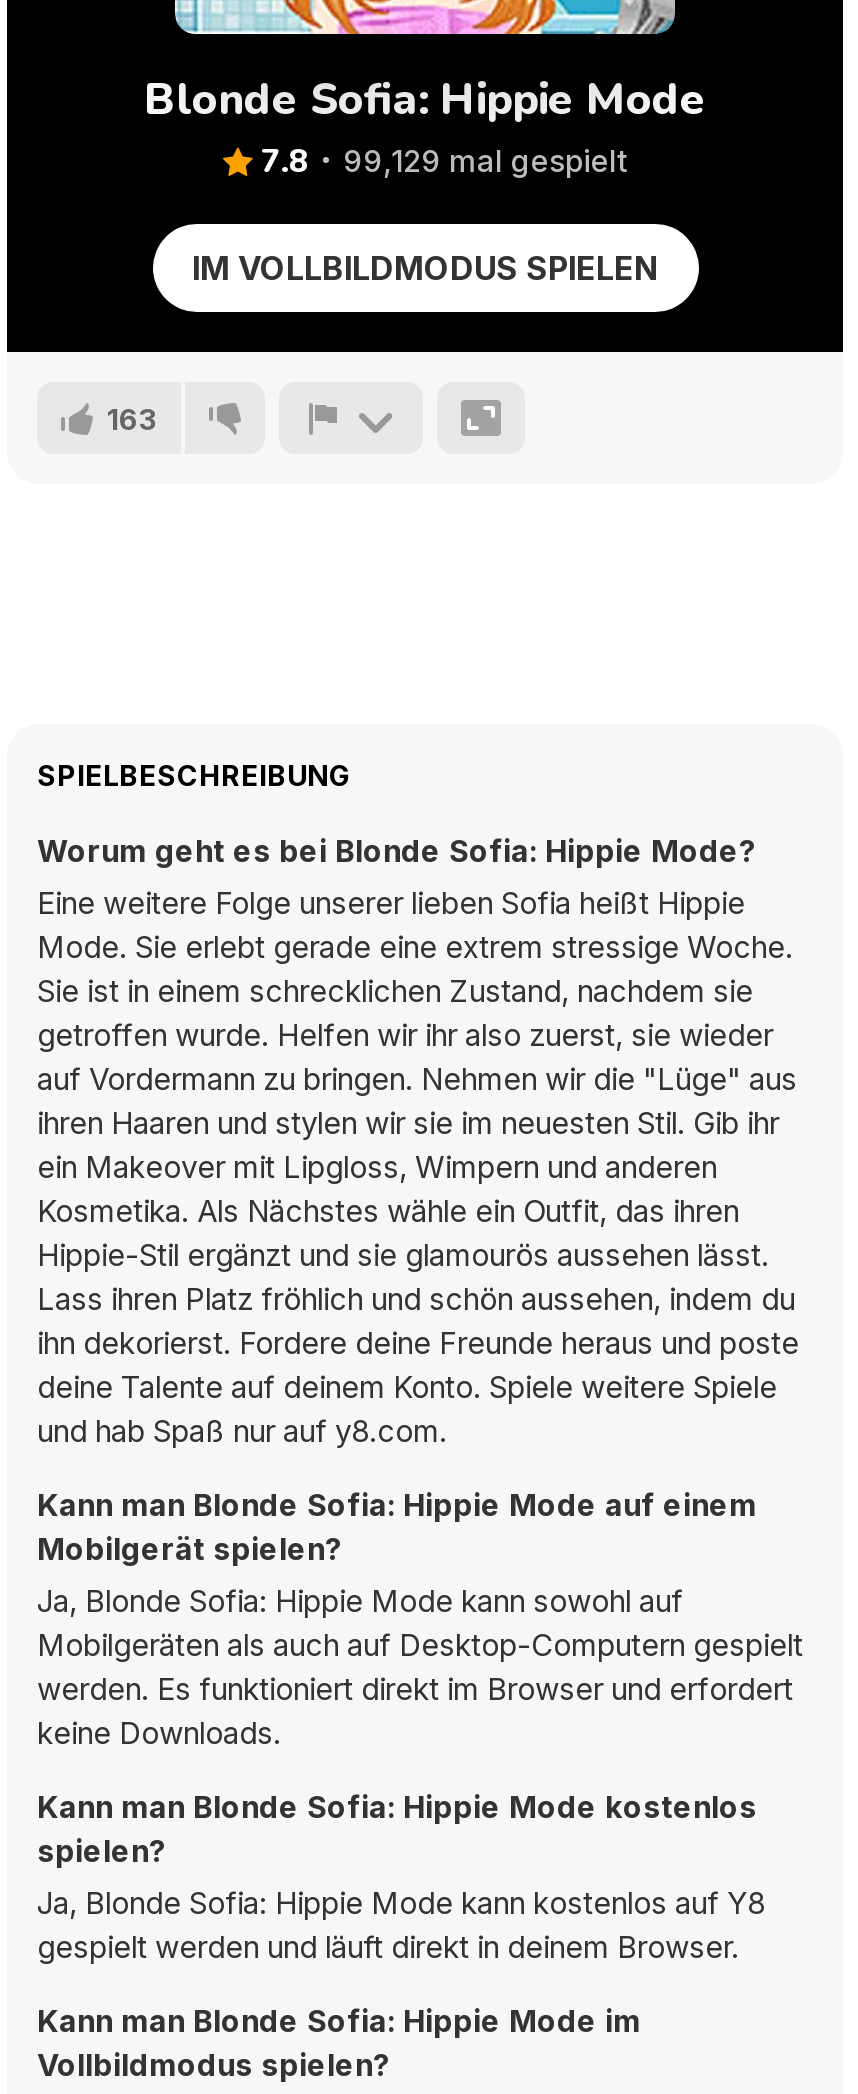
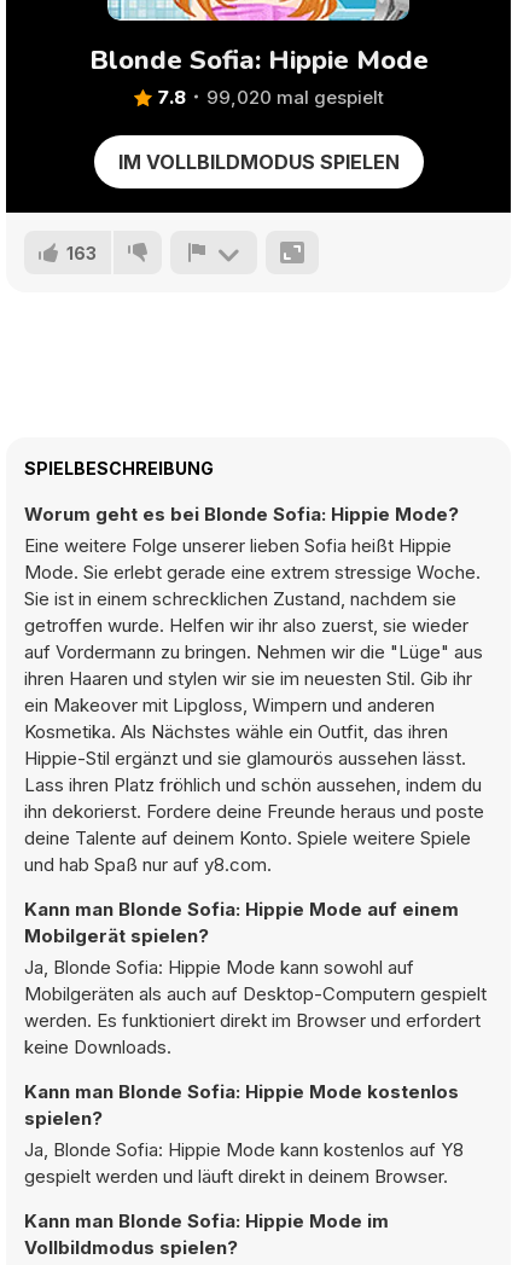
[261,140,627,184] 7.8 99,129 mal gespielt -> [156,85,383,111] 7.8 99,020 mal gespielt

